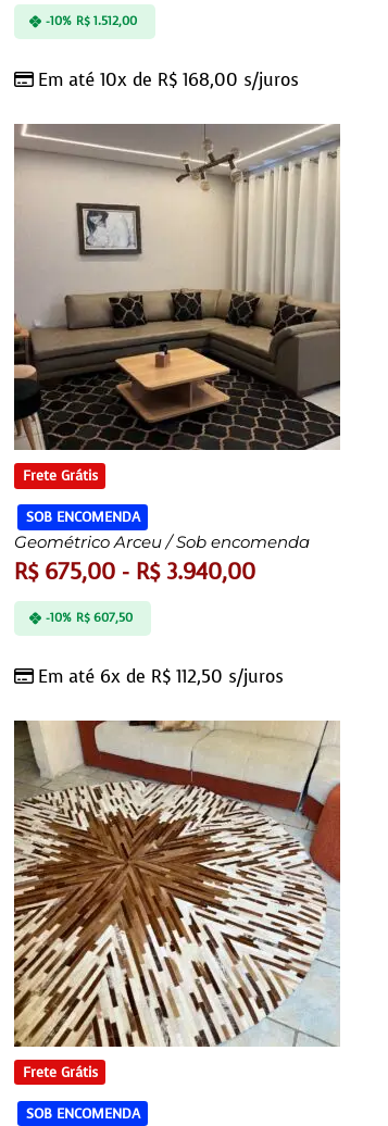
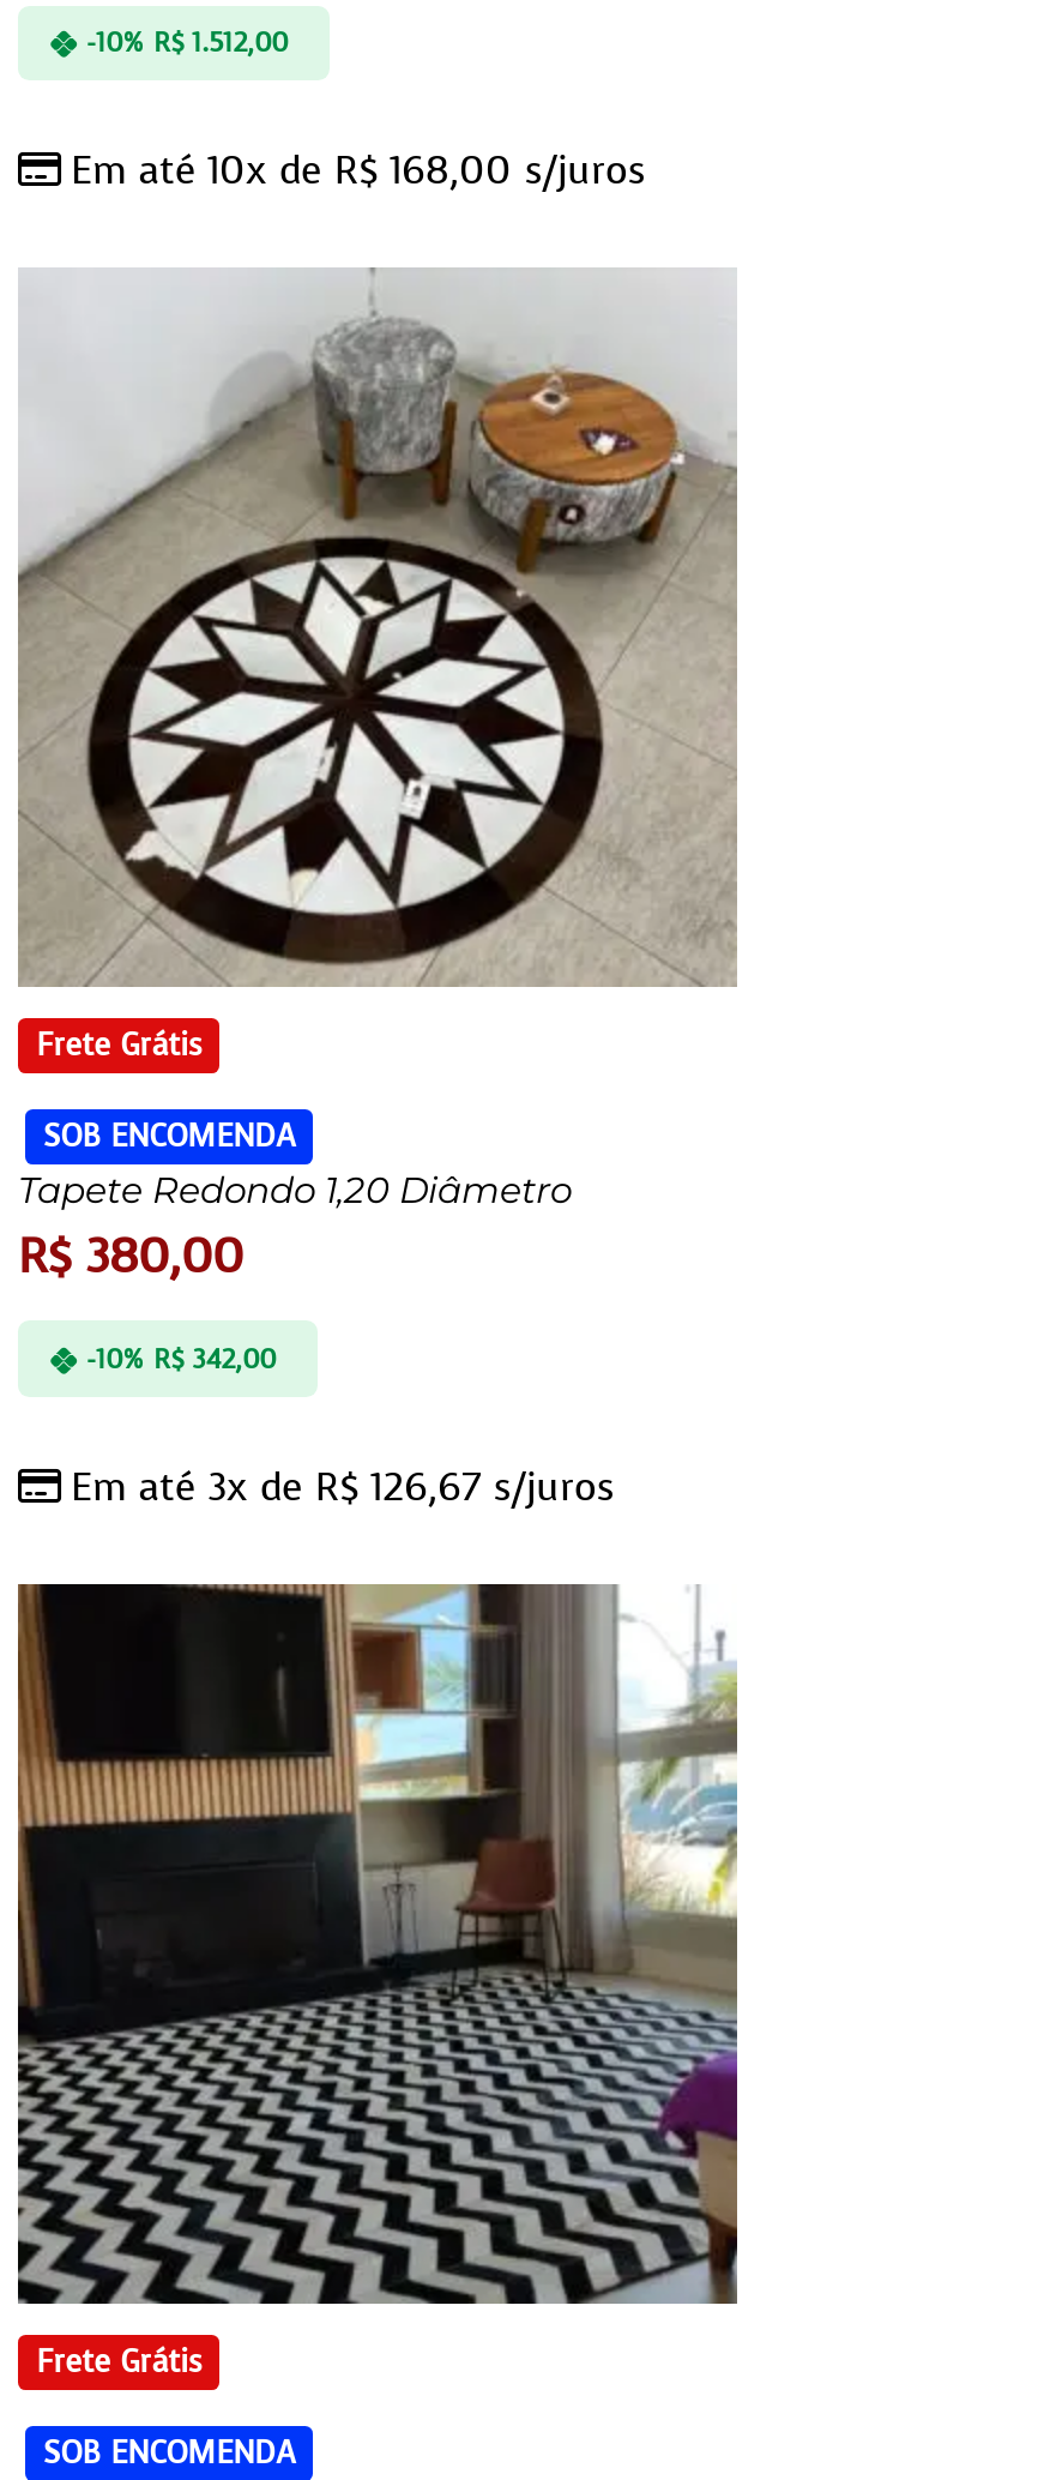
[14,124,340,451] [image] -> [18,269,735,988] [image]
[14,532,310,587] Geométrico Arceu / Sob encomenda | R$675,00 - R$3.940,00 -> [18,1170,572,1290] Tapete Redondo 1,20 Diâmetro | R$380,00
[45,610,132,626] -10% R$607,50 -> [87,1341,276,1377] -10% R$342,00
[38,665,284,687] Em até 6x de R$112,50 s/juros -> [71,1462,615,1512] Em até 3x de R$126,67 s/juros
[13,720,341,1048] [image] -> [16,1581,740,2305] [image]

